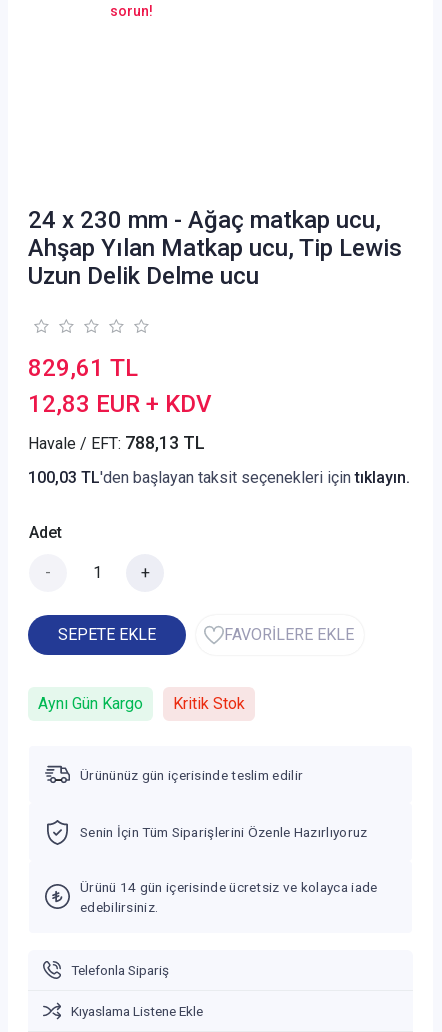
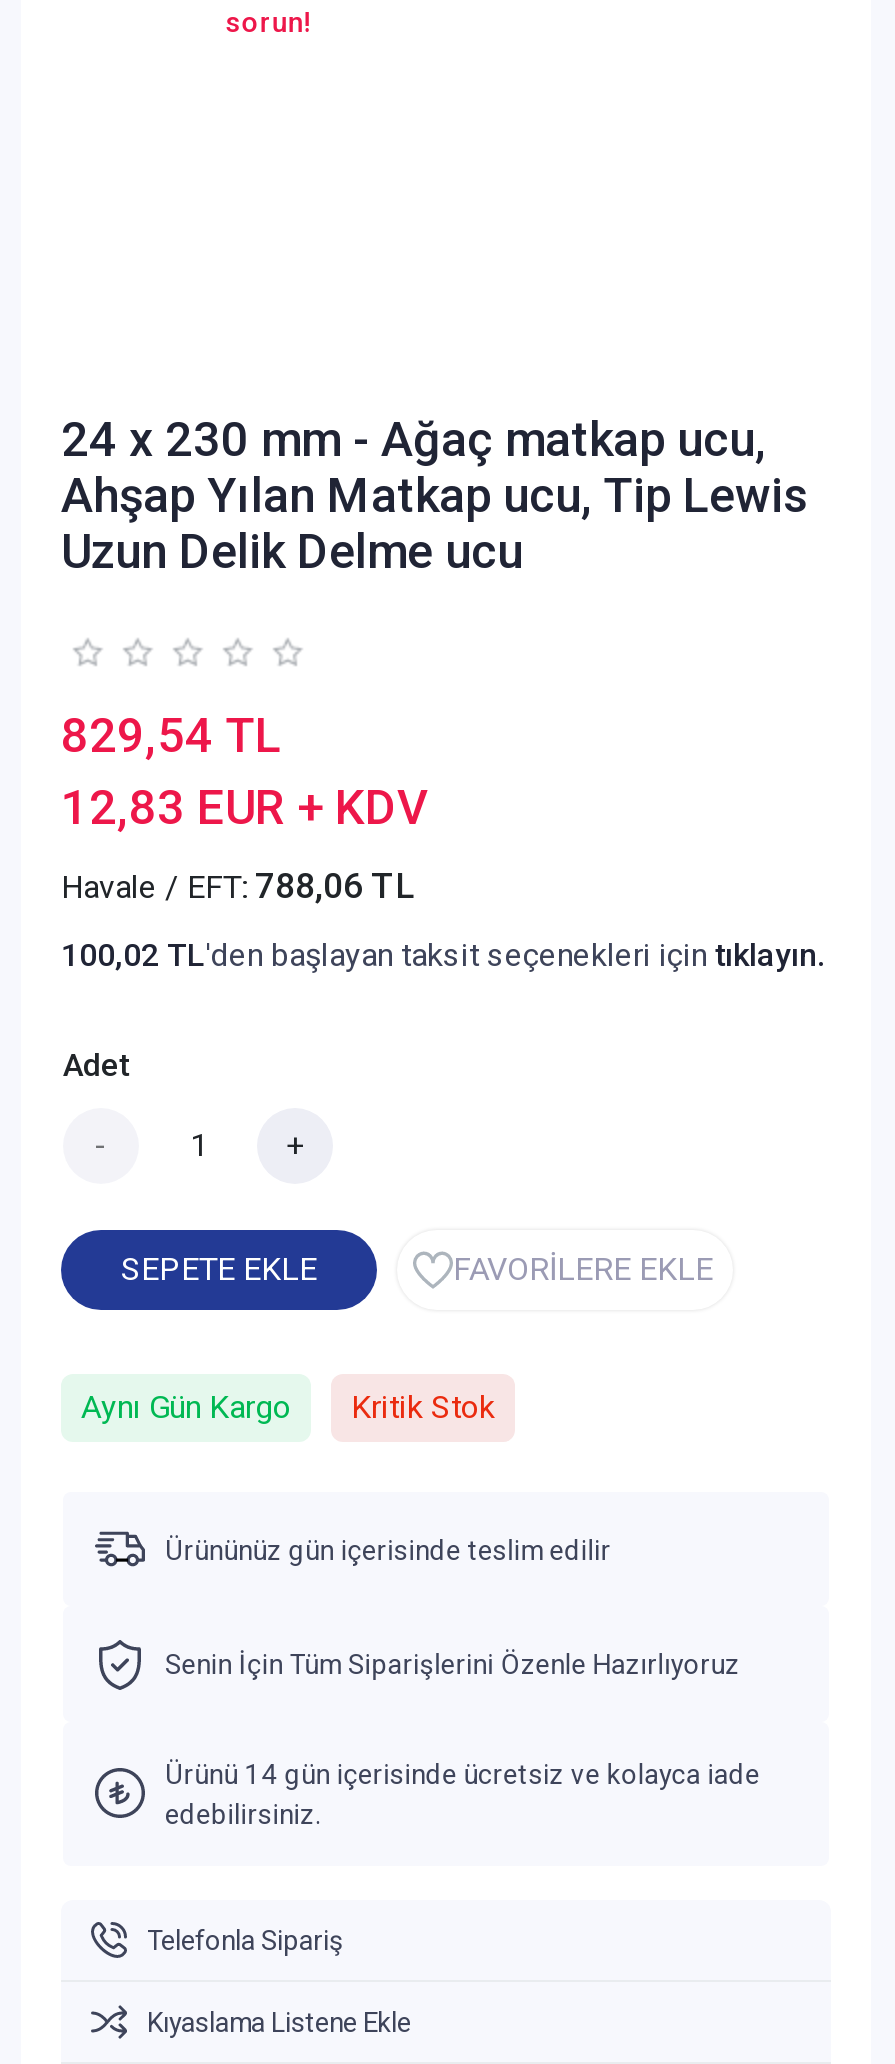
[28,354,138,382] 829,61 TL -> [61,708,281,764] 829,54 TL
[28,433,205,453] Havale / EFT: 788,13 TL -> [61,866,415,906] Havale / EFT: 788,06 TL
[28,468,410,487] 100,03 TL'den başlayan taksit seçenekleri için tıklayın. -> [61,936,825,974] 100,02 TL'den başlayan taksit seçenekleri için tıklayın.

